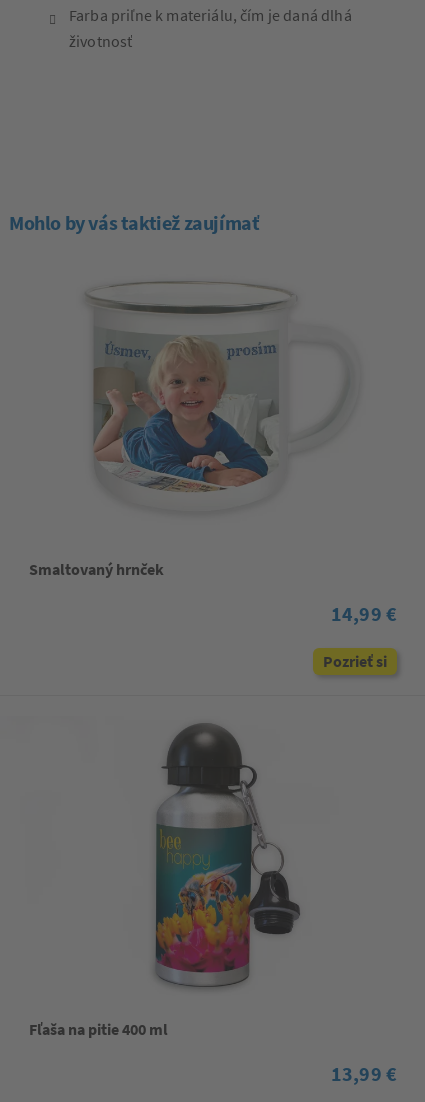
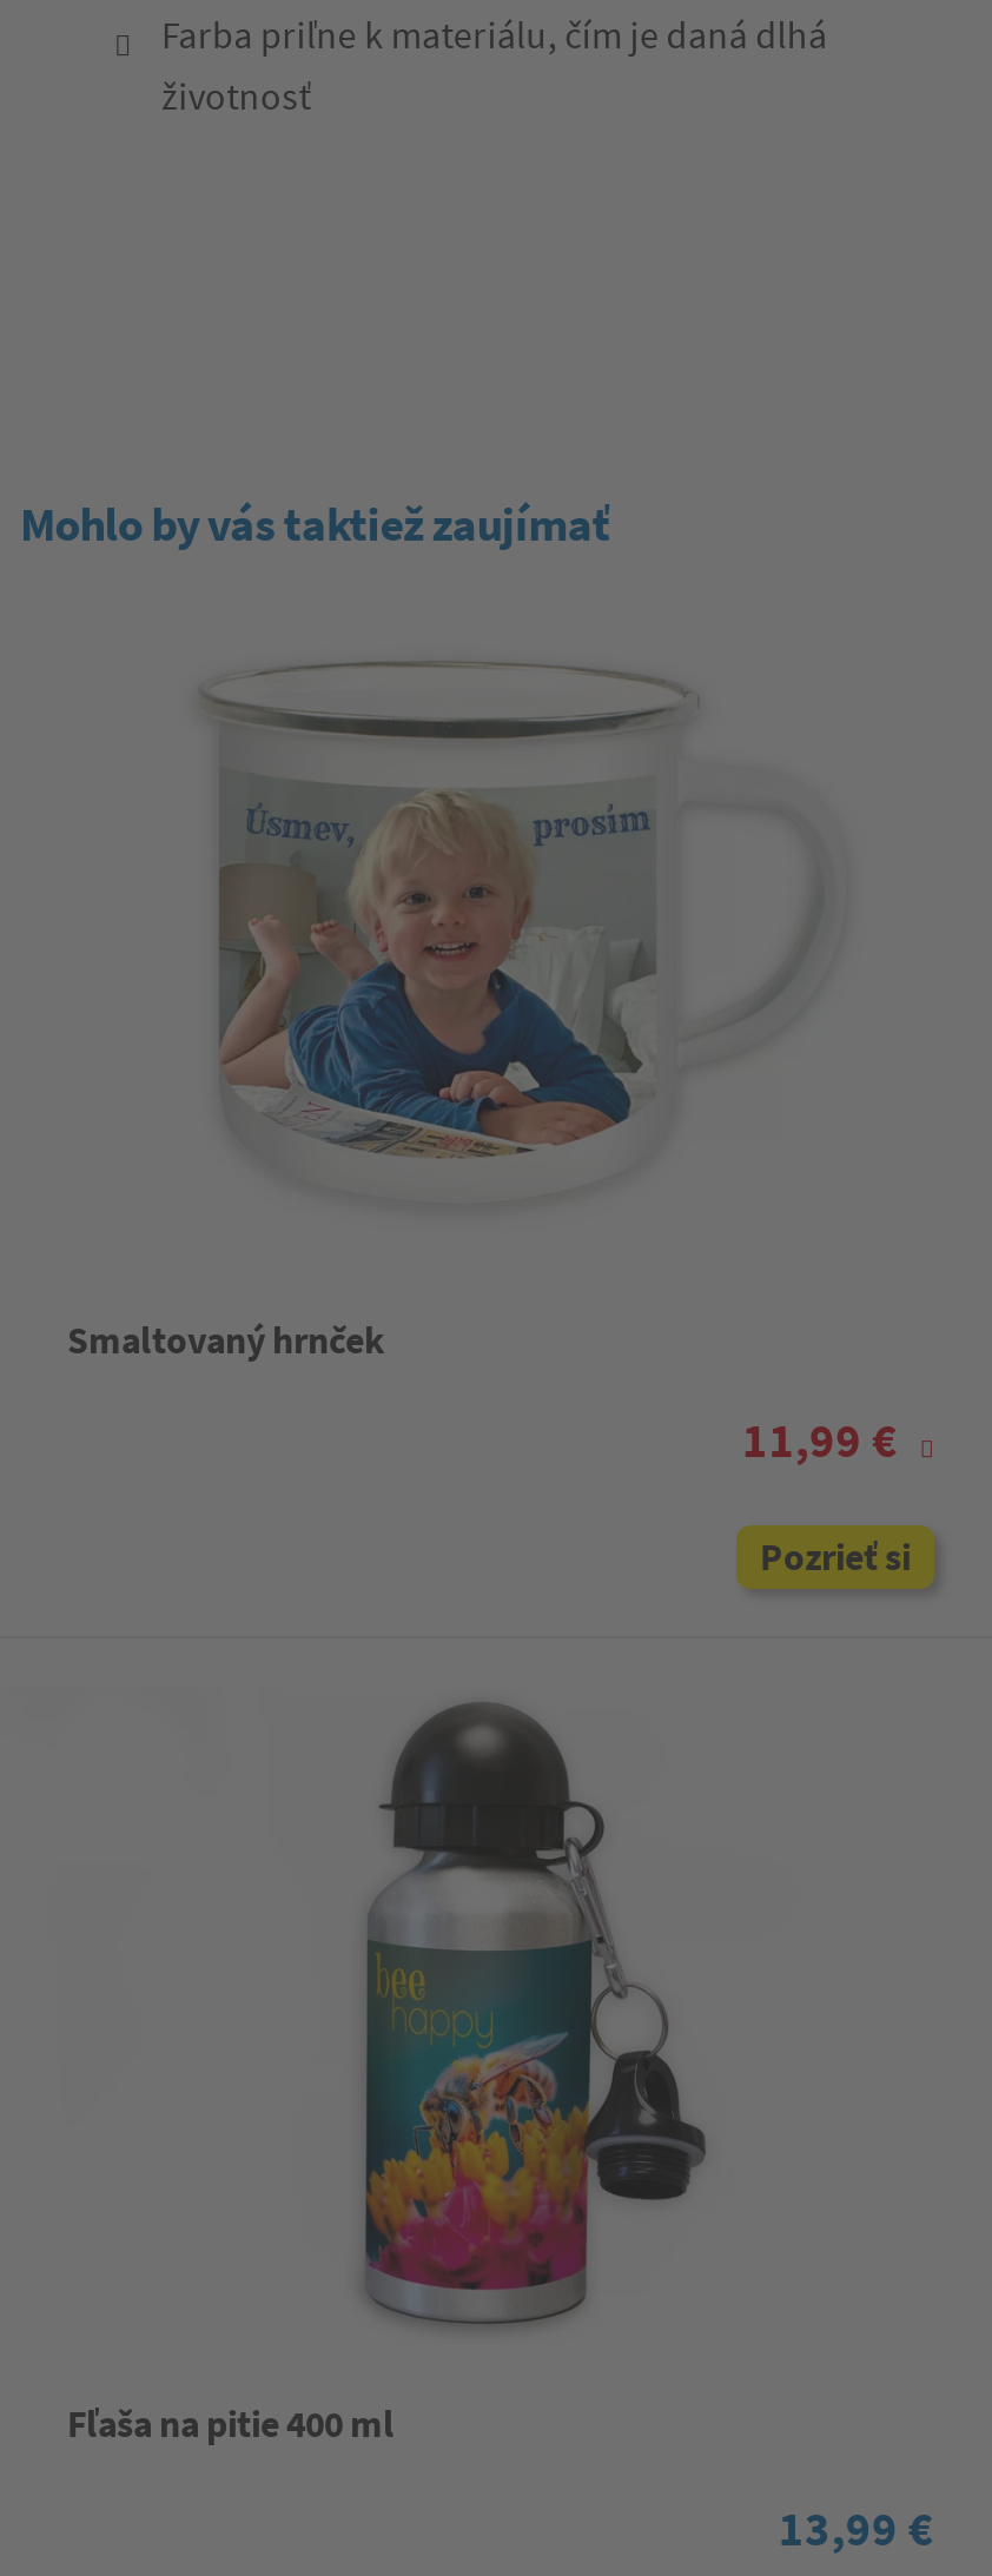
[331,601,397,626] 14,99 € -> [742,1409,898,1468] 11,99 €

